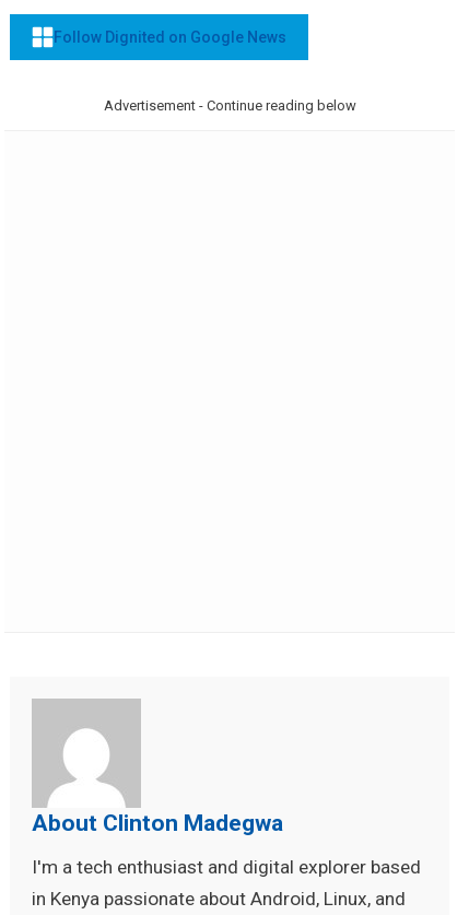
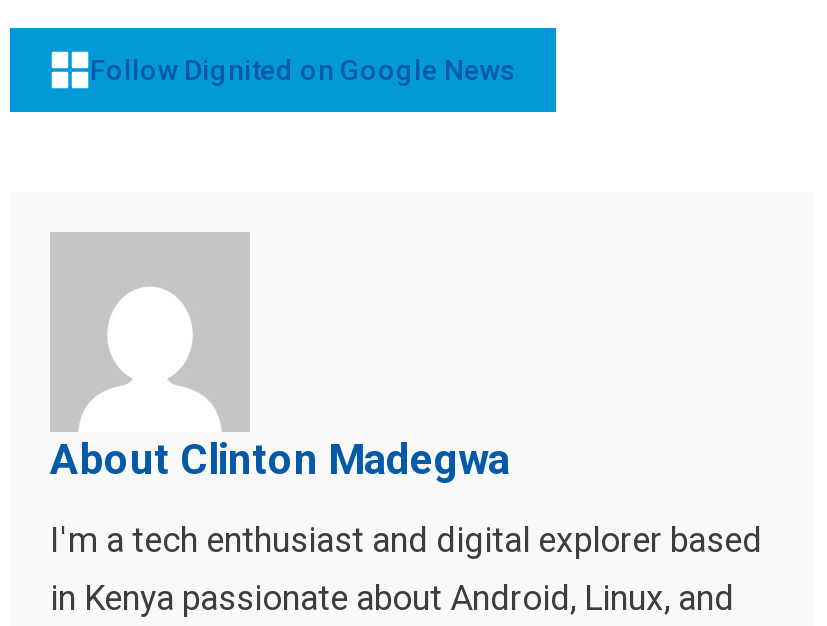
[103,98,356,114] Advertisement - Continue reading below -> none

